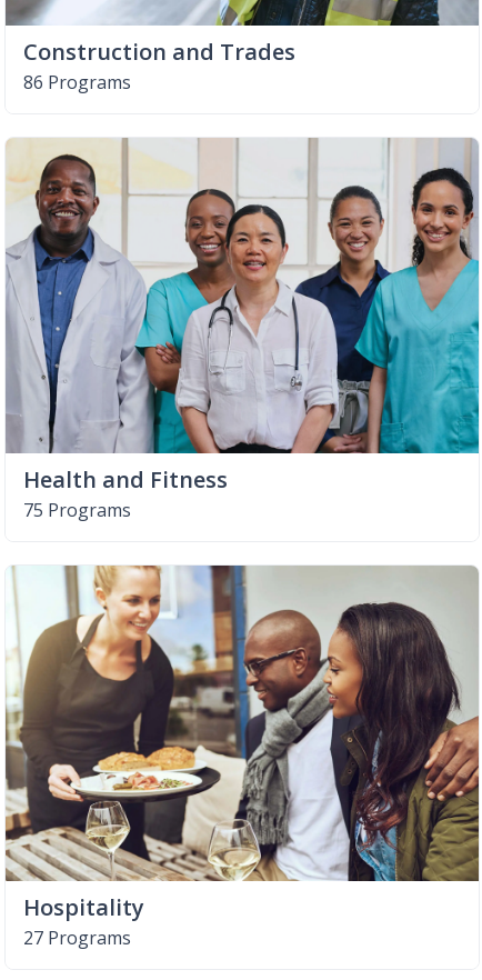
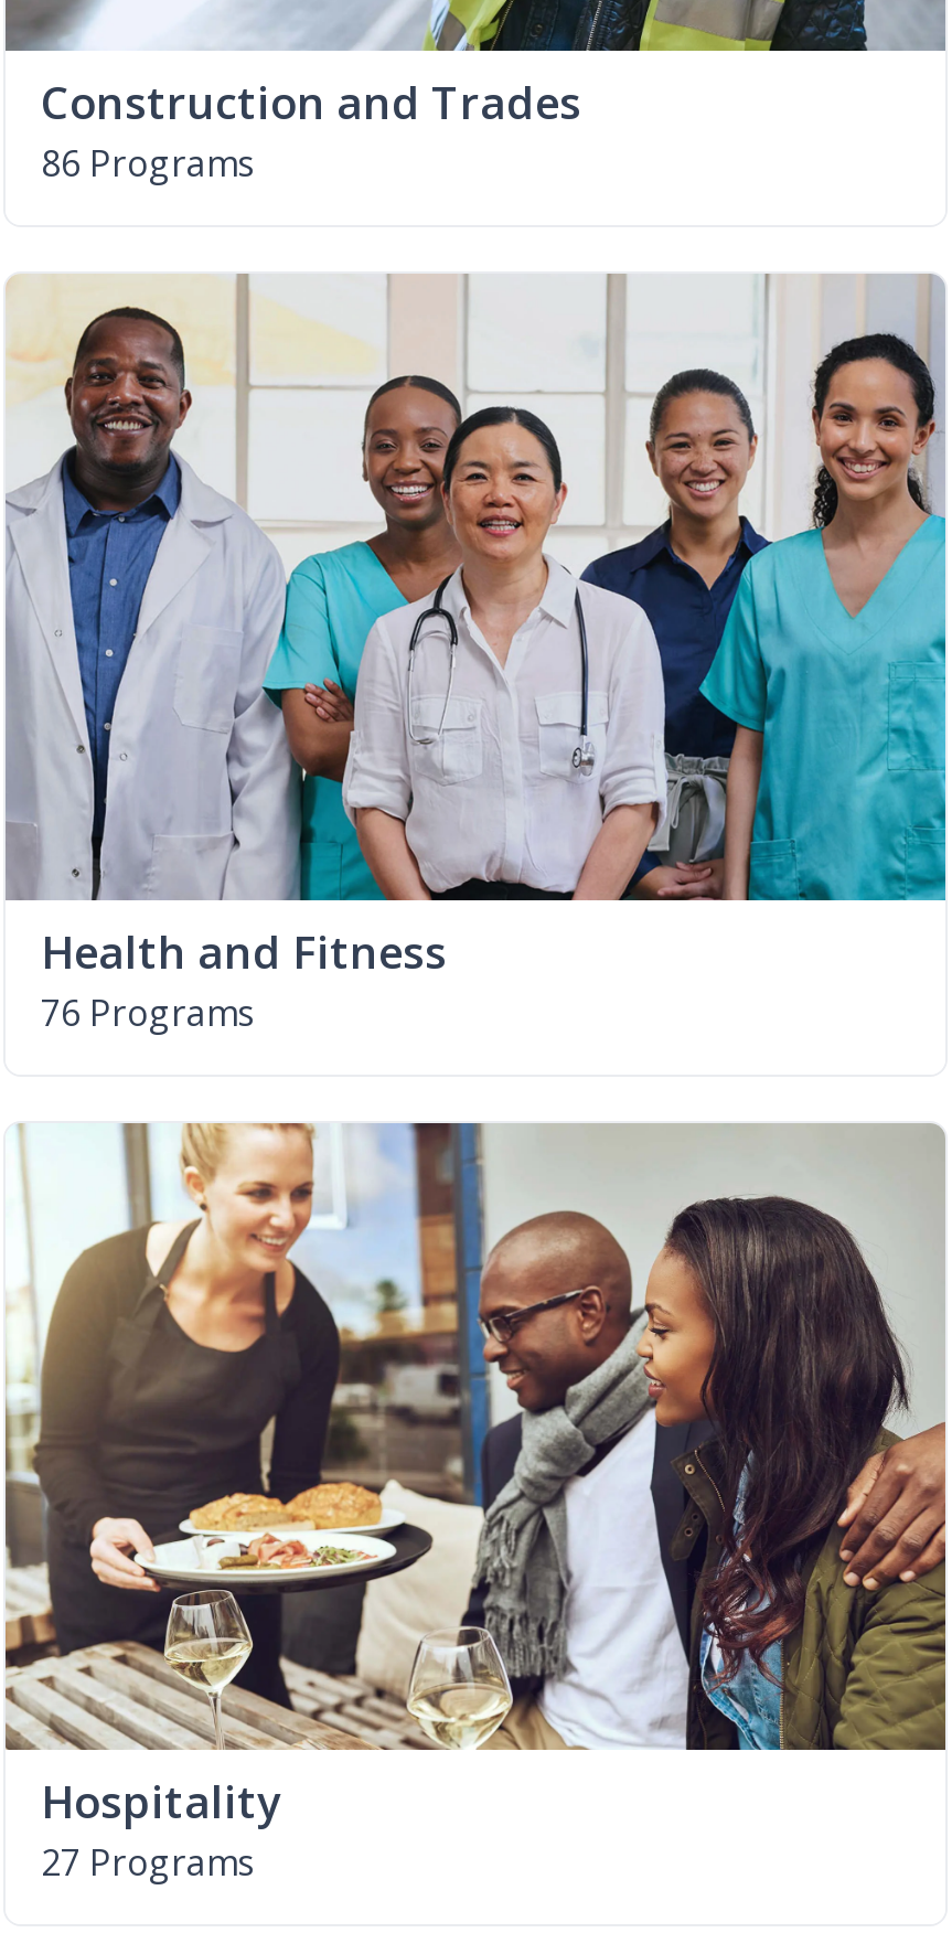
[23,498,131,523] 75 Programs -> [41,989,255,1038] 76 Programs

